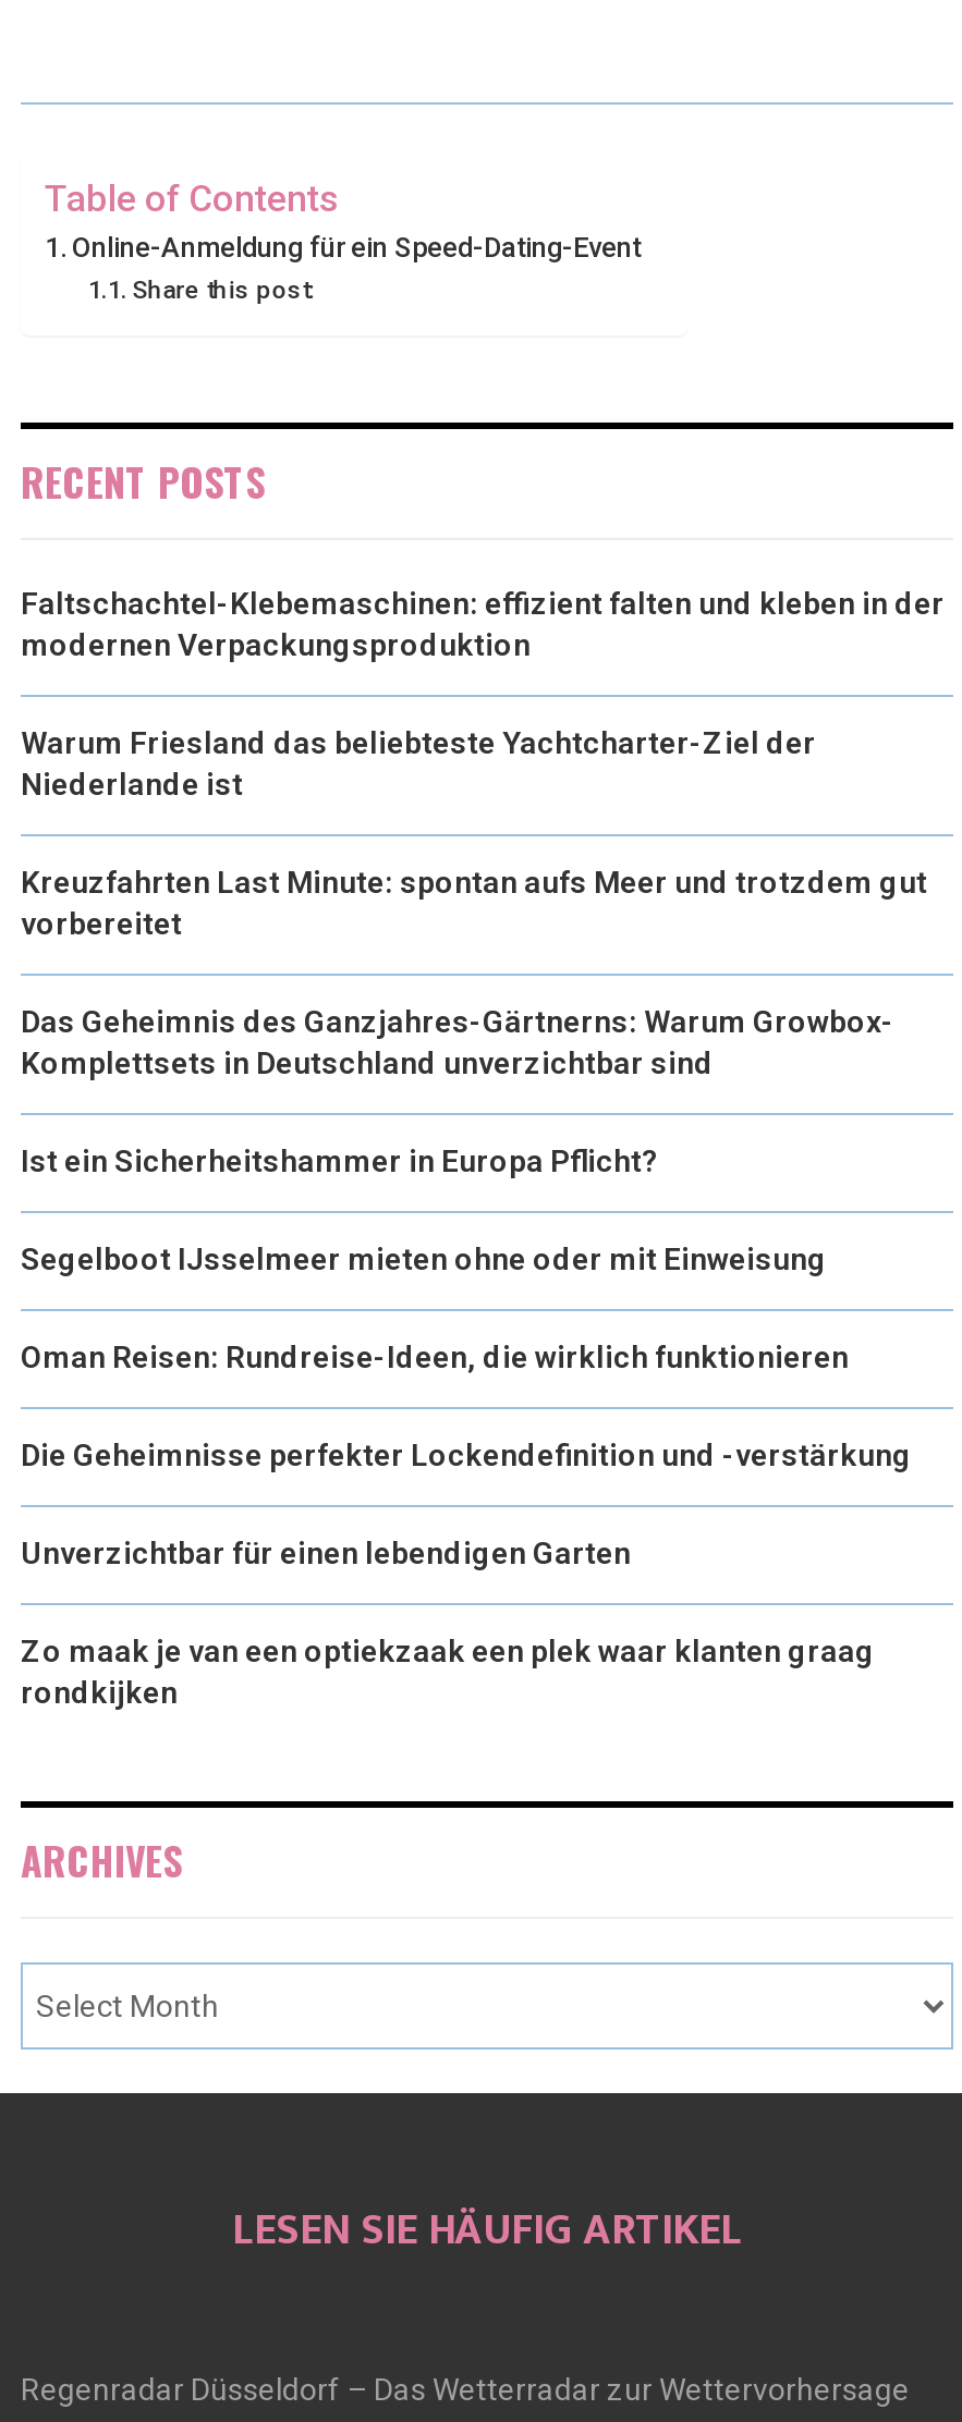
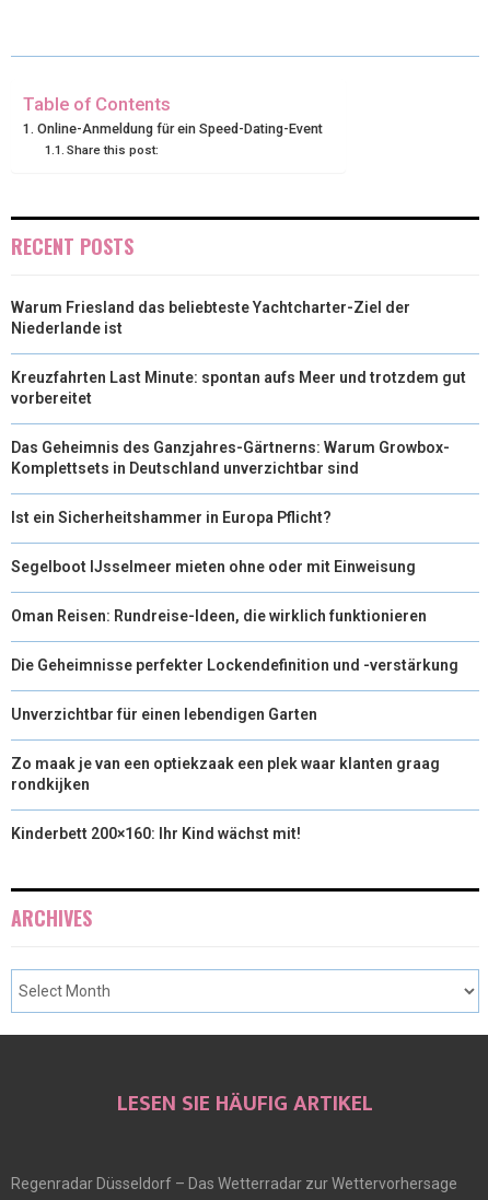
[21,585,945,661] Faltschachtel-Klebemaschinen: effizient falten und kleben in der | modernen Verpackungsproduktion -> none
moved [21,724,927,1709] -> [11,298,466,793]: Warum Friesland das beliebteste Yachtcharter-Ziel der | Niederlande ist | Kreuzfahrten Last Minute: spontan aufs Meer und trotzdem gut | ... | Zo maak je van een optiekzaak een plek waar klanten graag | rondkijken
none -> [11,824,301,842] Kinderbett 200×160: Ihr Kind wächst mit!

